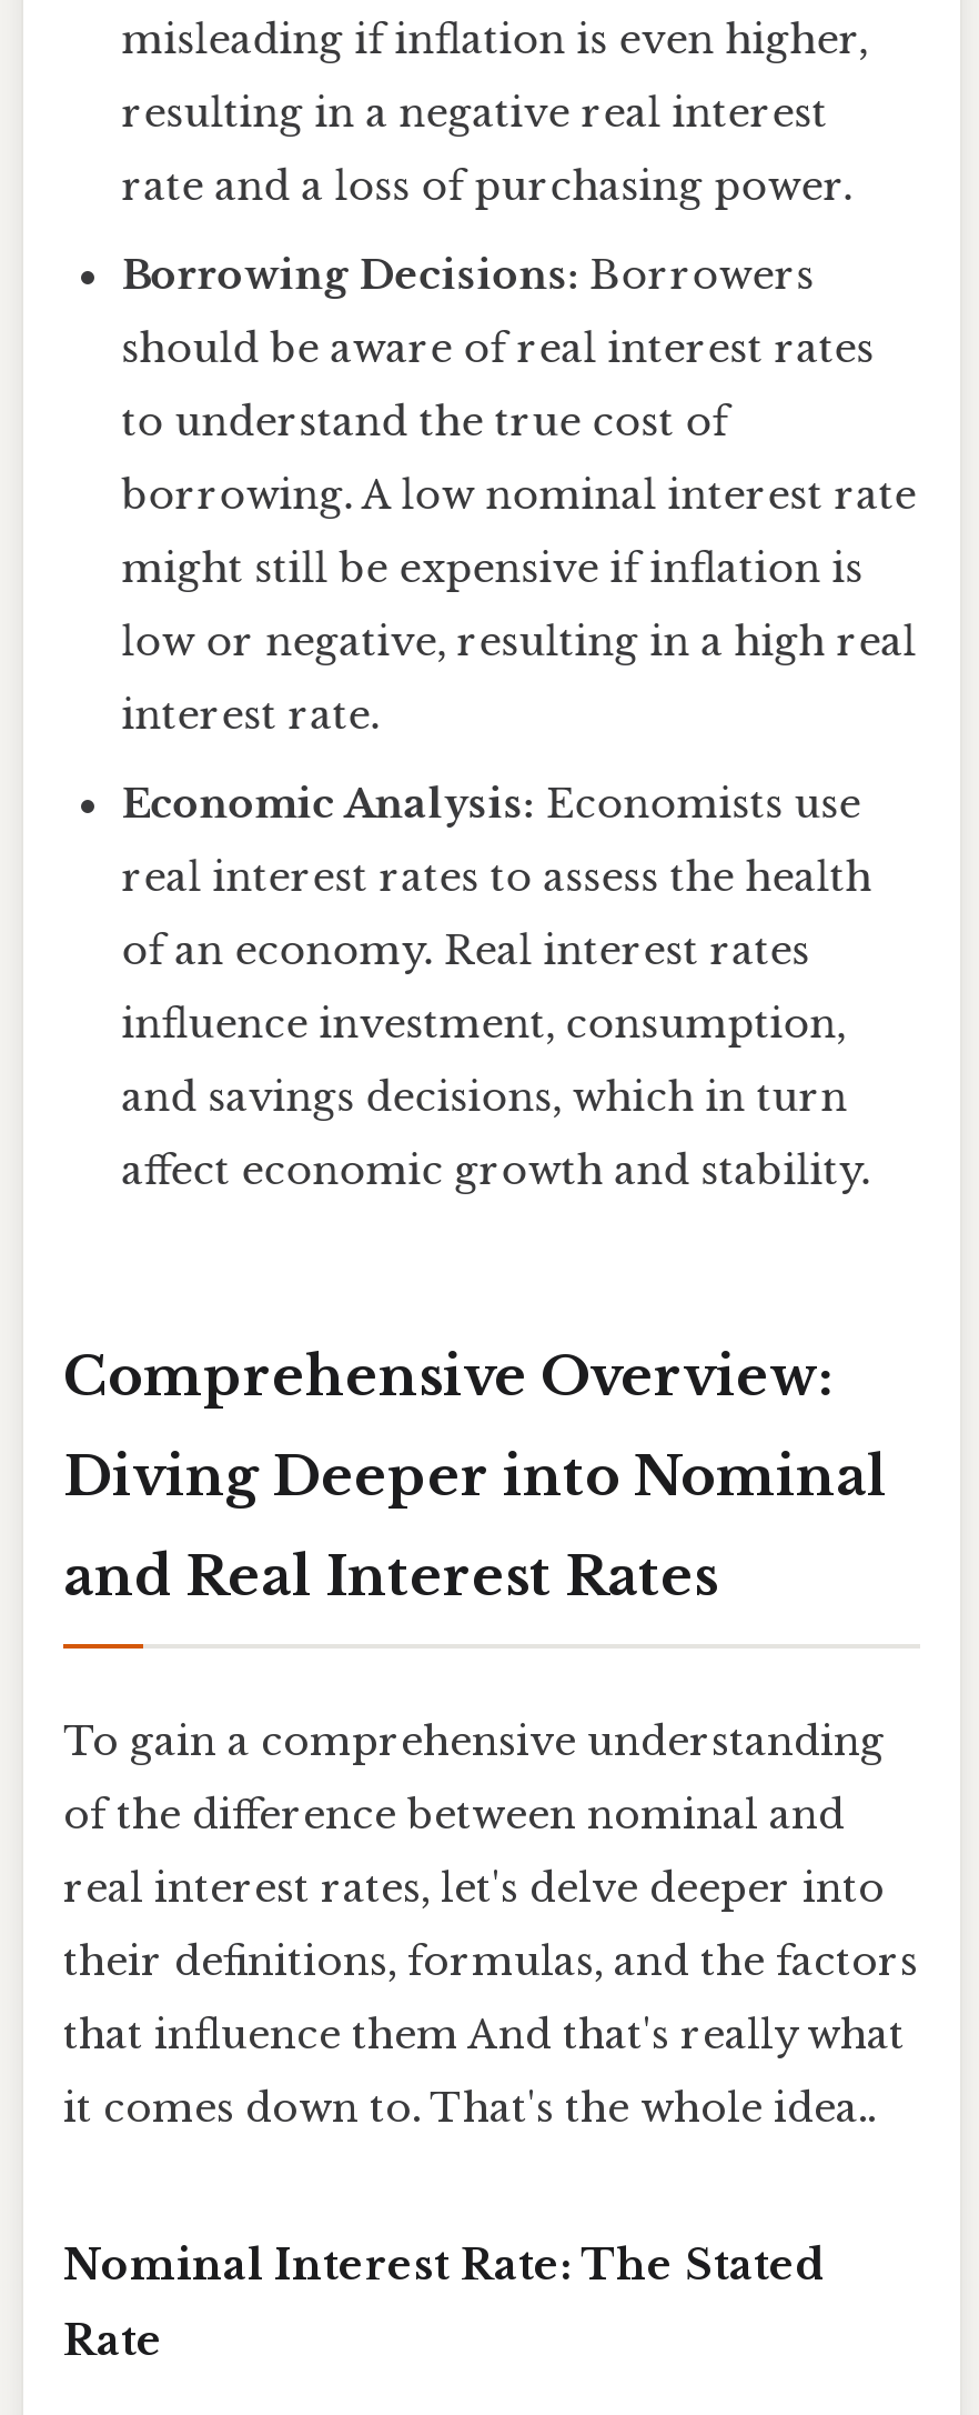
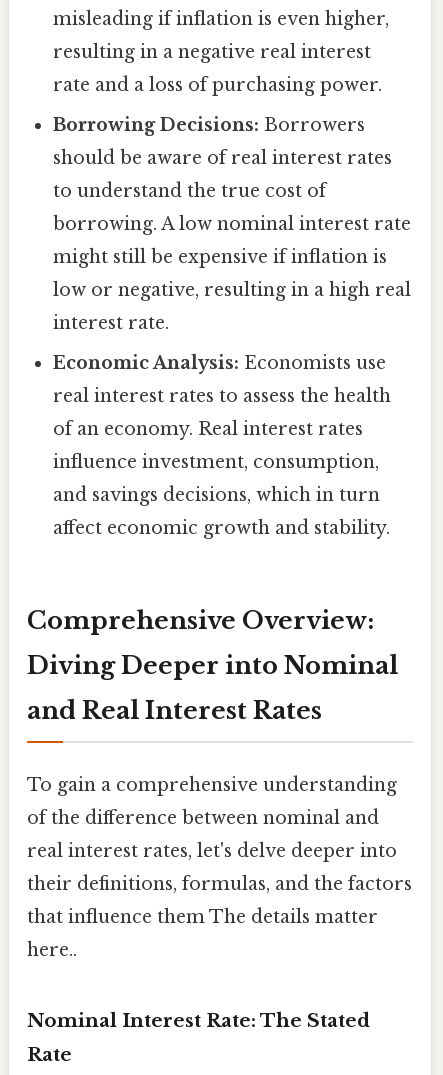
[63,2011,905,2060] that influence them And that's really what -> [27,906,378,928] that influence them The details matter
[63,2084,876,2133] it comes down to. That's the whole idea.. -> [27,939,77,961] here..

